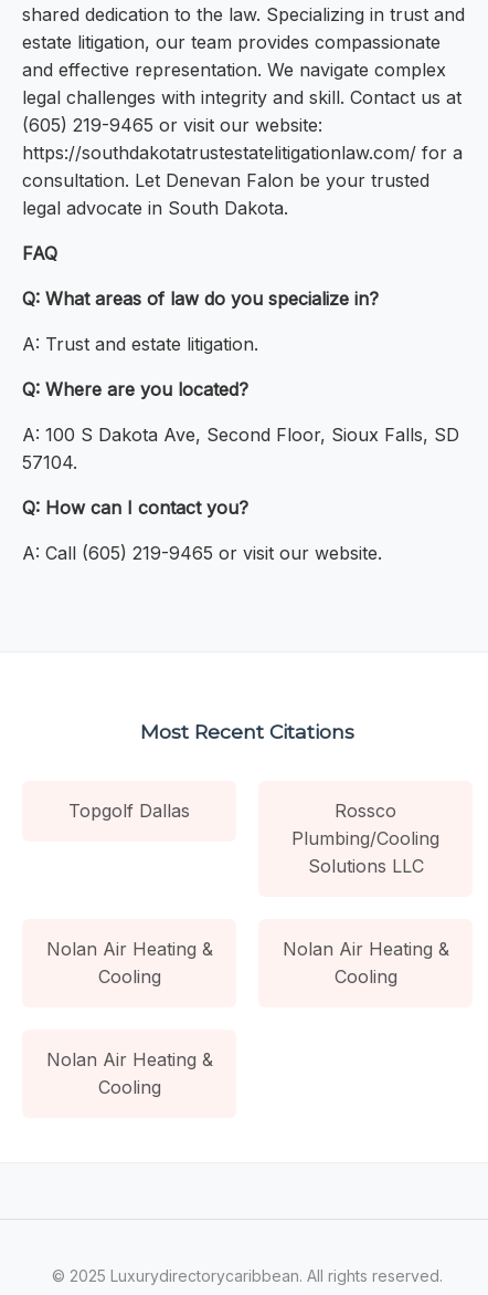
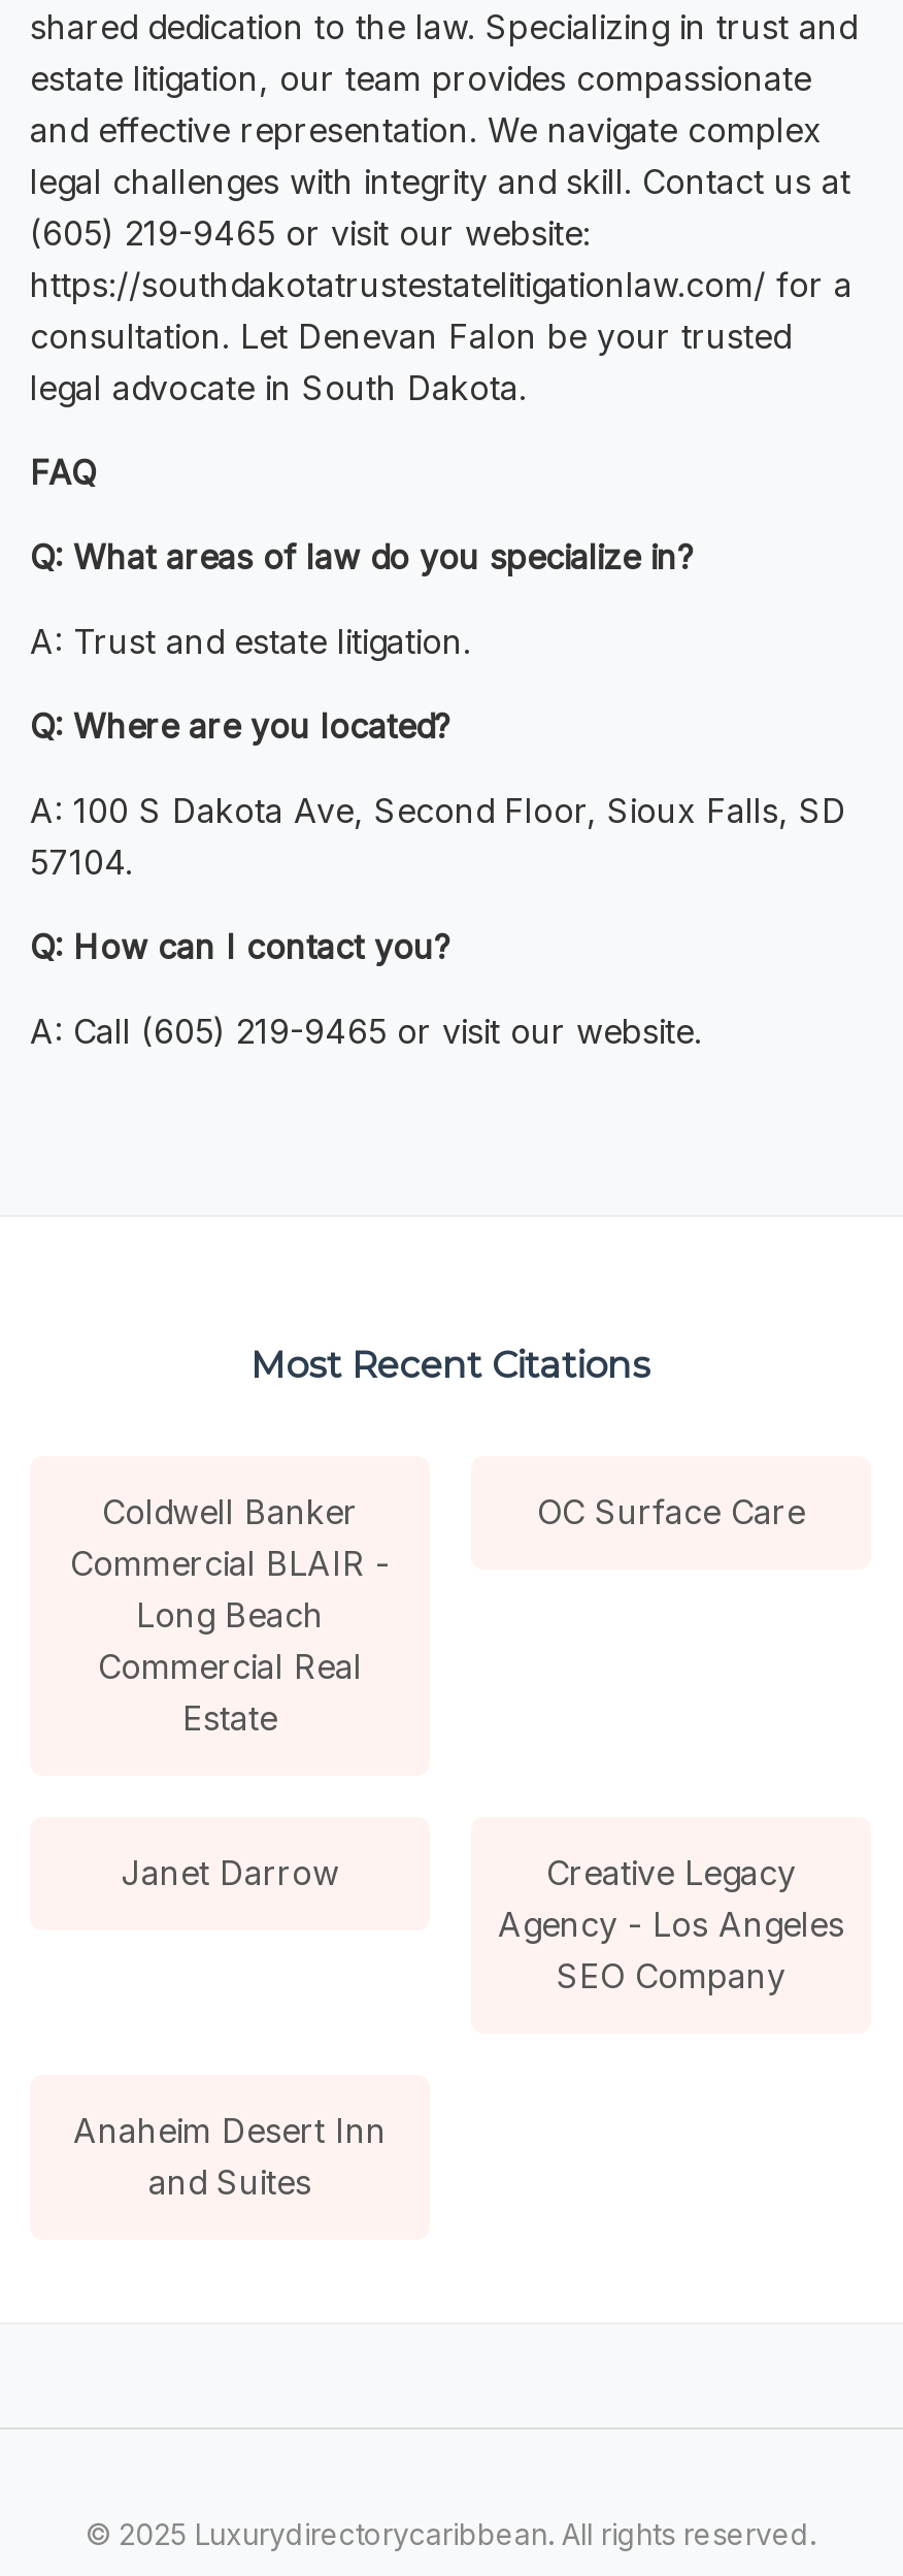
[68,799,439,877] Topgolf Dallas | Rossco | Plumbing/Cooling | Solutions LLC -> [70,1491,390,1738] Coldwell Banker | Commercial BLAIR - | Long Beach | Commercial Real | Estate
[46,938,213,987] Nolan Air Heating & | Cooling -> [537,1491,805,1532] OC Surface Care
[282,938,449,987] Nolan Air Heating & | Cooling -> [121,1852,844,1996] Janet Darrow | Creative Legacy | Agency - Los Angeles | SEO Company
[46,1048,213,1098] Nolan Air Heating & | Cooling -> [73,2110,387,2202] Anaheim Desert Inn | and Suites

